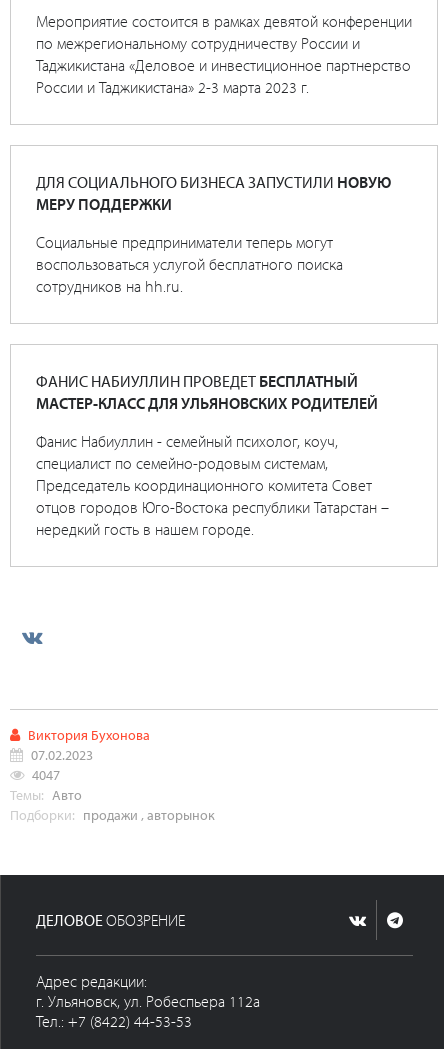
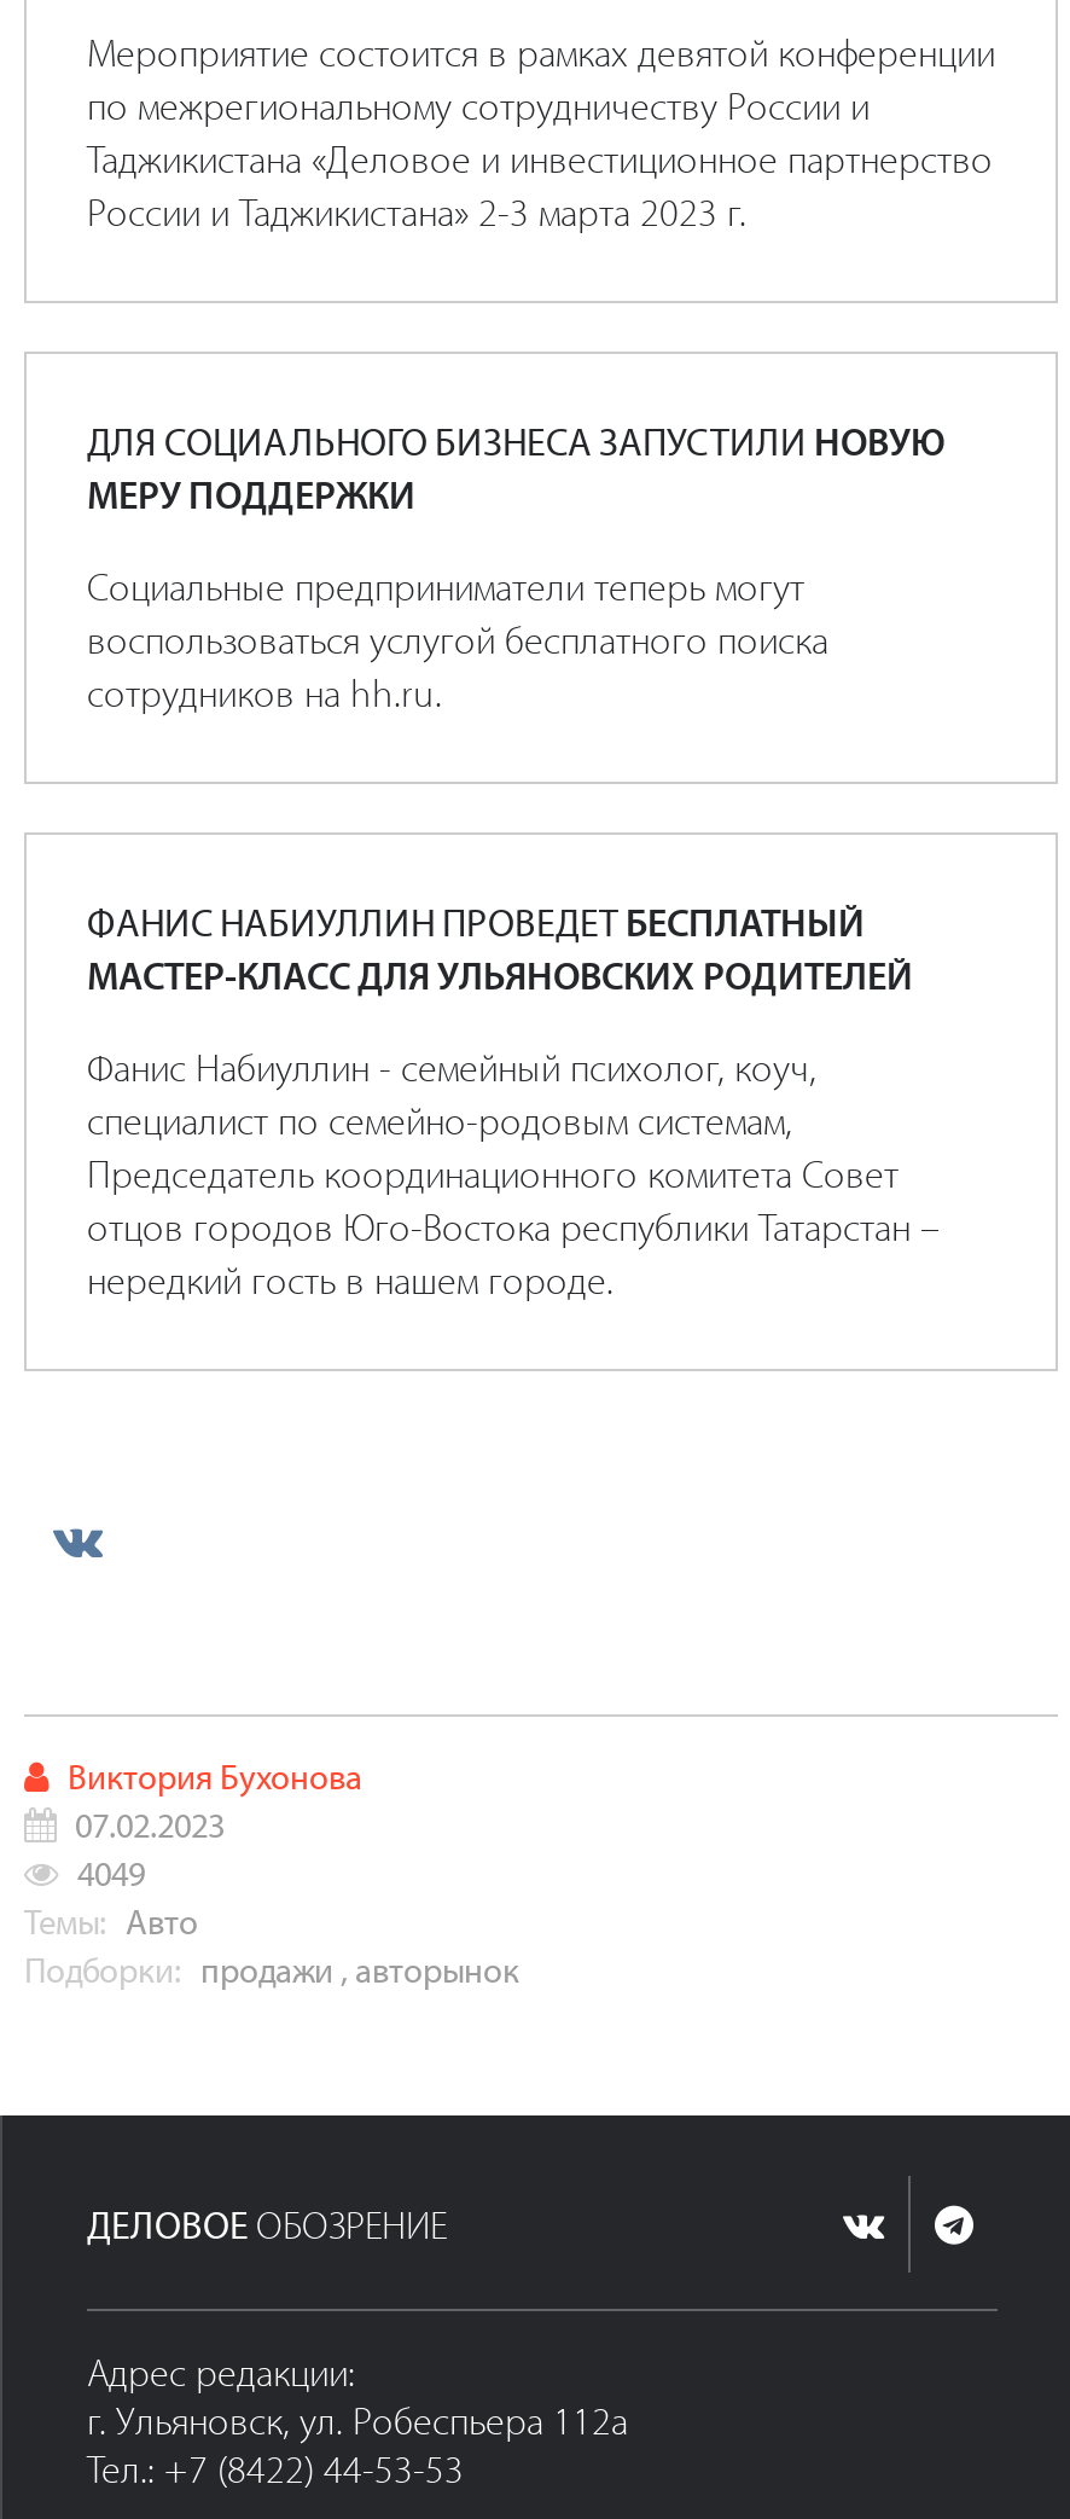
[29,765,60,784] 4047 -> [70,1850,145,1896] 4049

